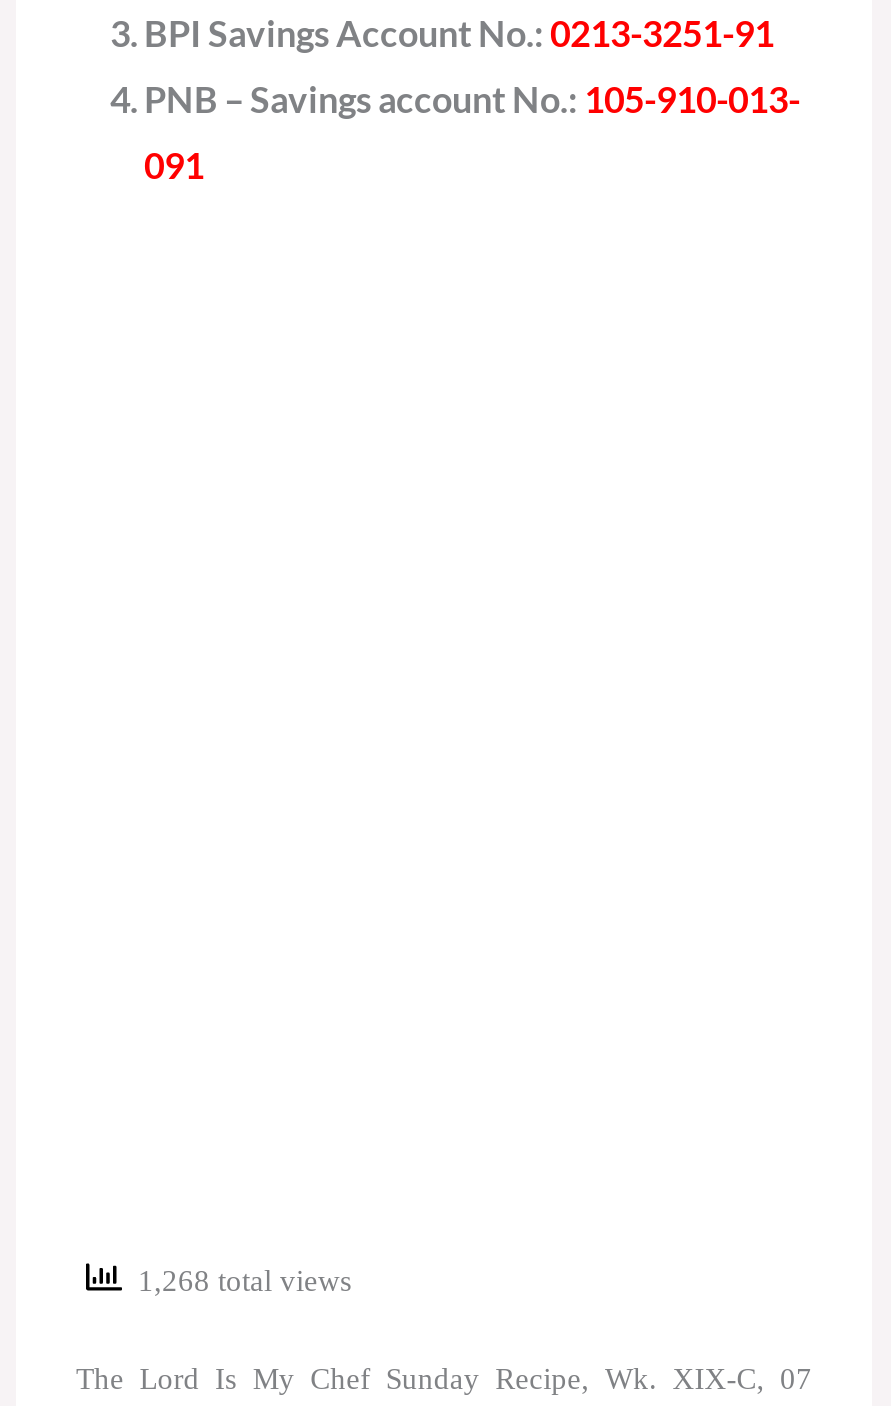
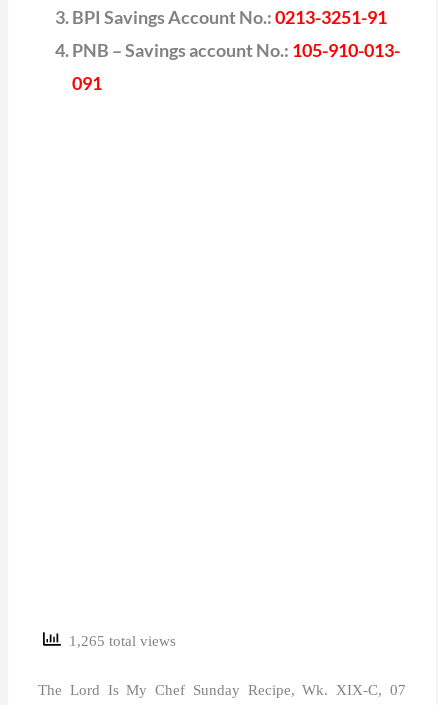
[122,1266,352,1298] 1,268 total views -> [61,633,176,649] 1,265 total views

